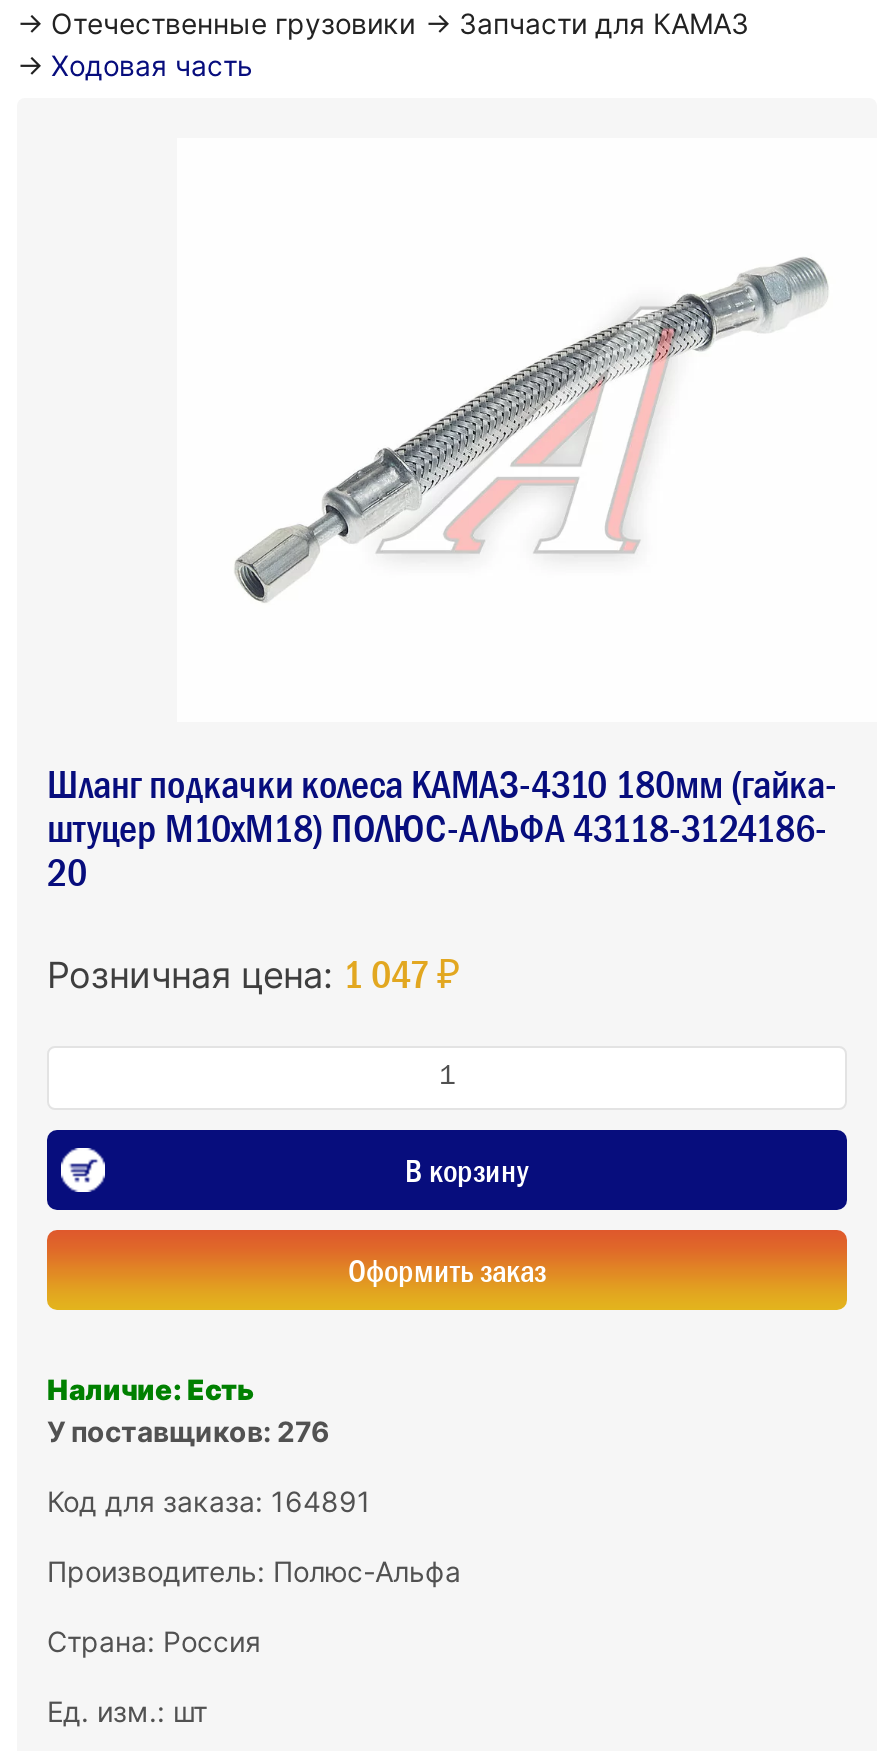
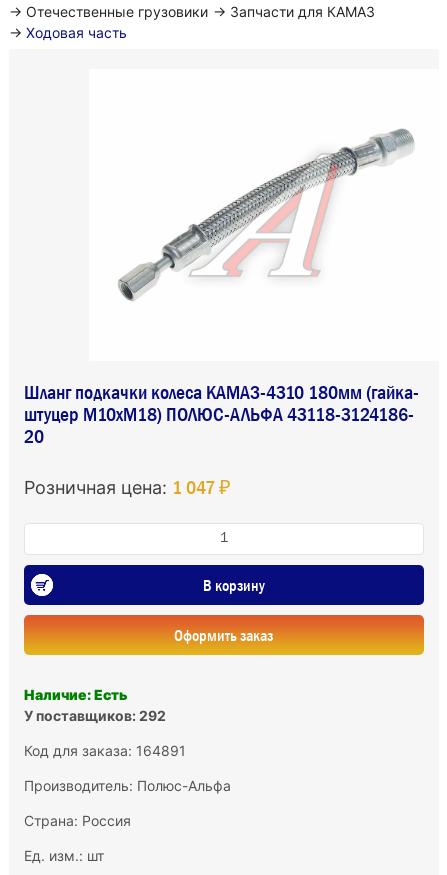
[47,1413,329,1447] У поставщиков: 276 -> [24,706,166,723] У поставщиков: 292

